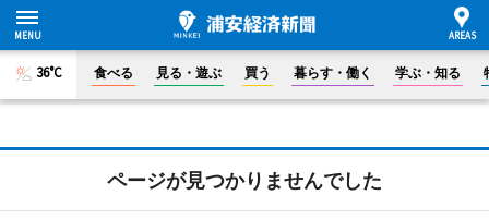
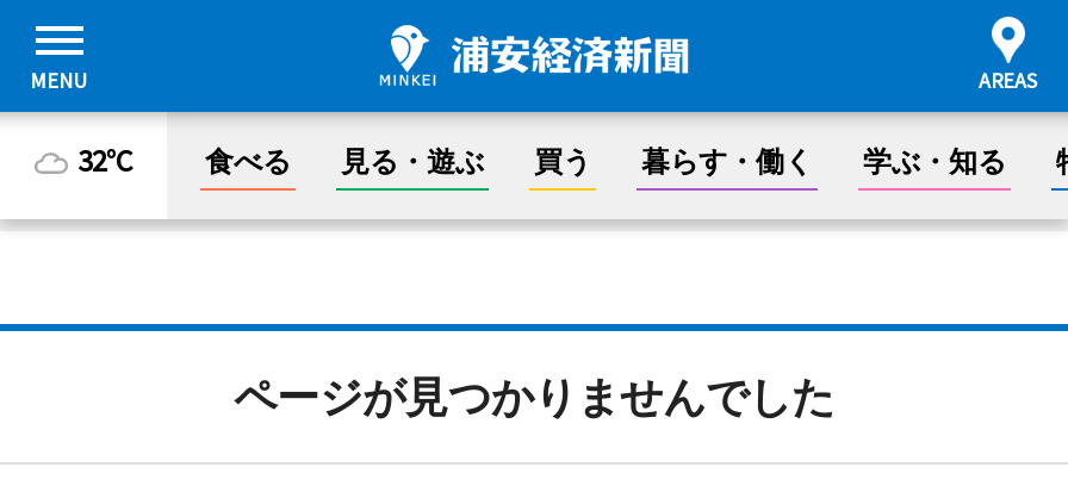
[35,64,62,82] 36°C -> [77,142,135,182] 32°C

